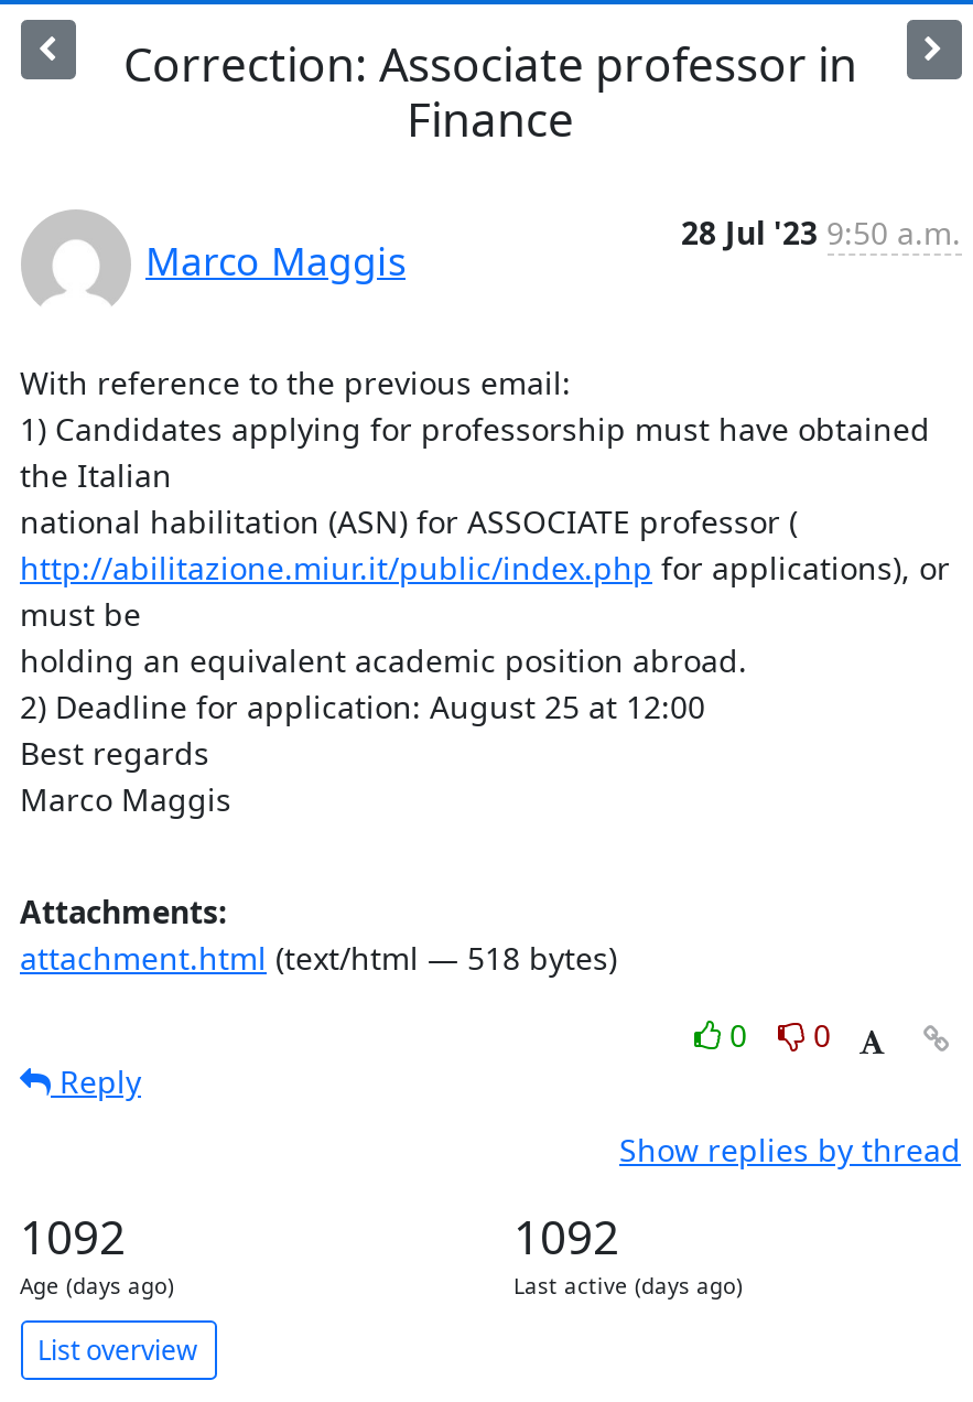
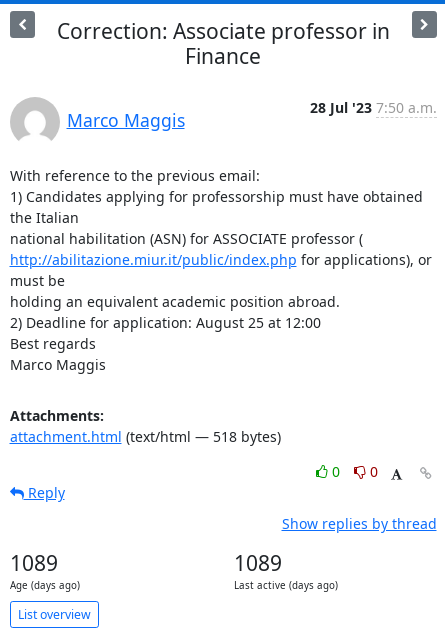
[681,212,961,254] 28 Jul '23 9:50 a.m. -> [309,98,436,117] 28 Jul '23 7:50 a.m.
[20,1206,126,1268] 1092 -> [9,549,57,577] 1089
[513,1206,619,1268] 1092 -> [233,549,281,577] 1089

